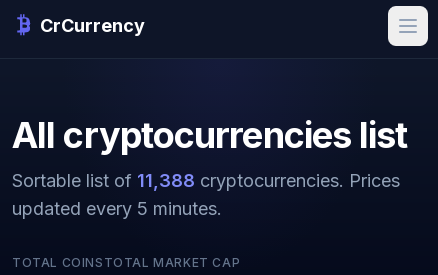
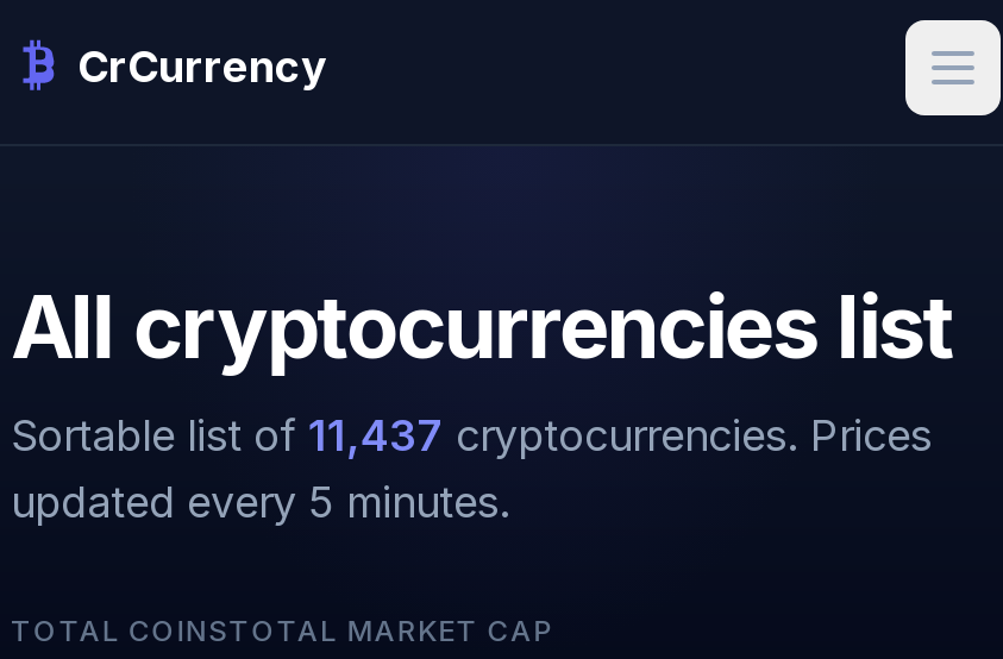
[12,170,400,191] Sortable list of 11,388 cryptocurrencies. Prices -> [11,410,932,460] Sortable list of 11,437 cryptocurrencies. Prices

